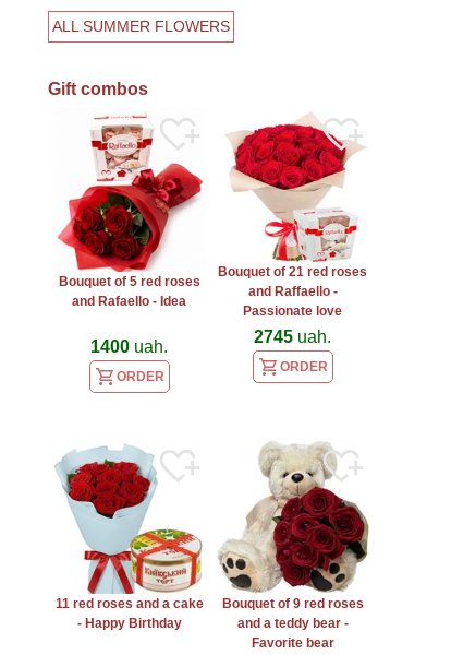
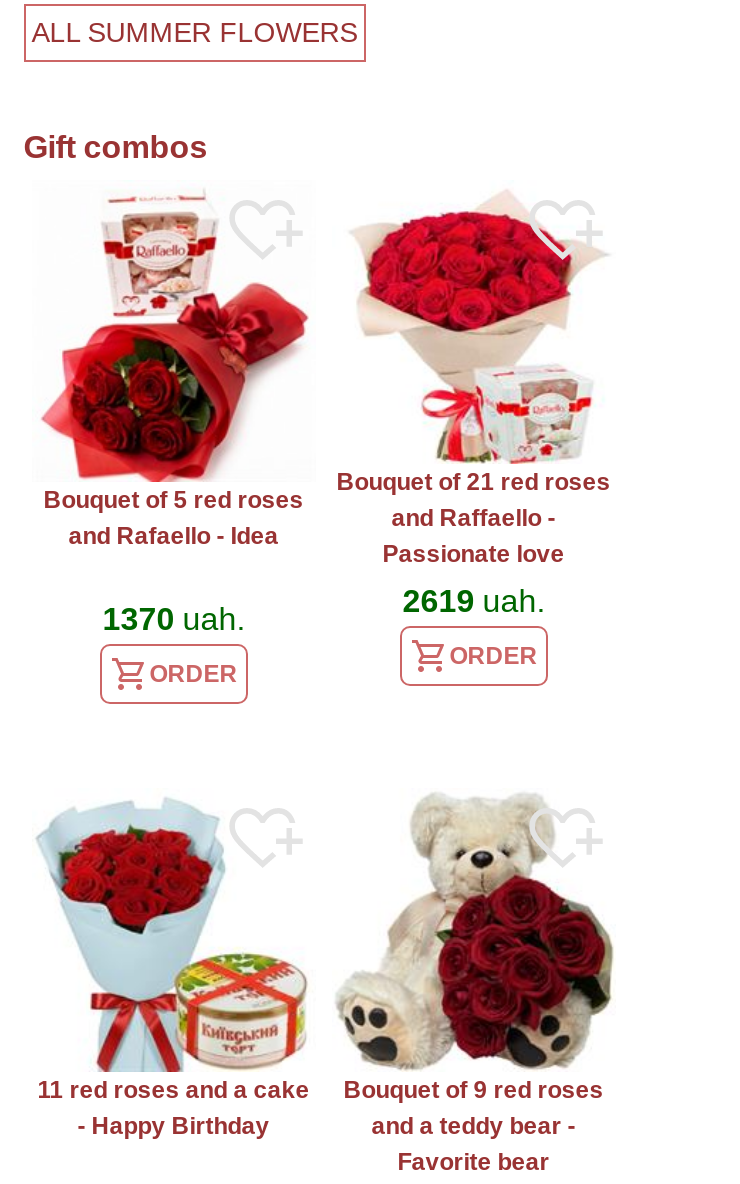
[254,327,331,346] 2745 uah. -> [403,583,545,617] 2619 uah.
[91,337,168,356] 1400 uah. -> [103,601,245,635] 1370 uah.

